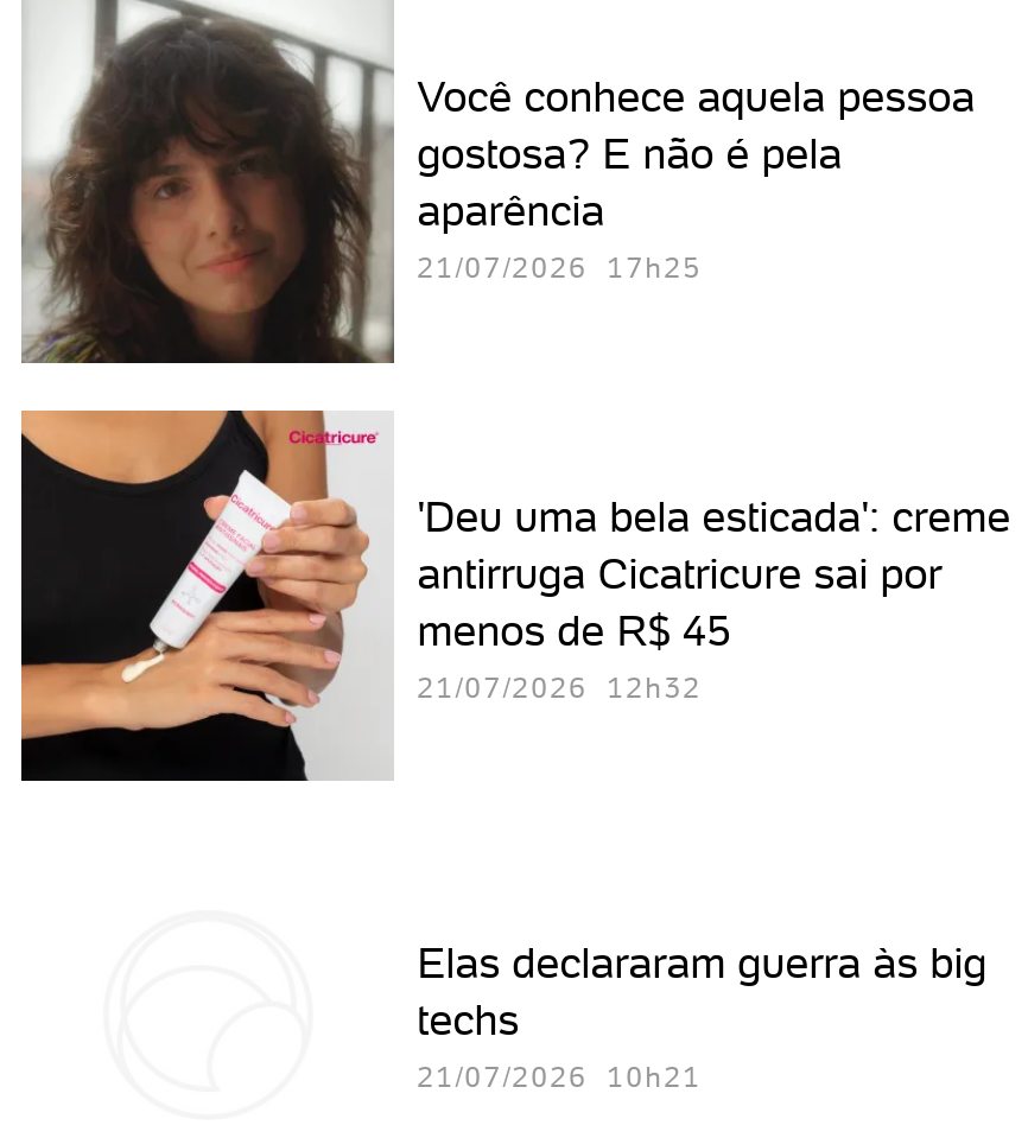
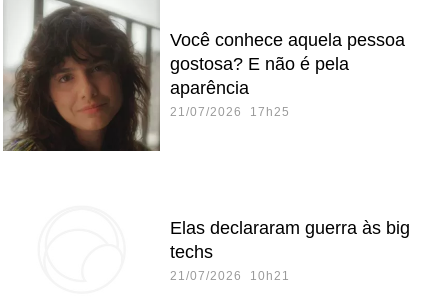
[19,408,1011,783] [image] | 'Deu uma bela esticada': creme | antirruga Cicatricure sai por | menos de R$ 45 | 21/07/2026 12h32 -> none

